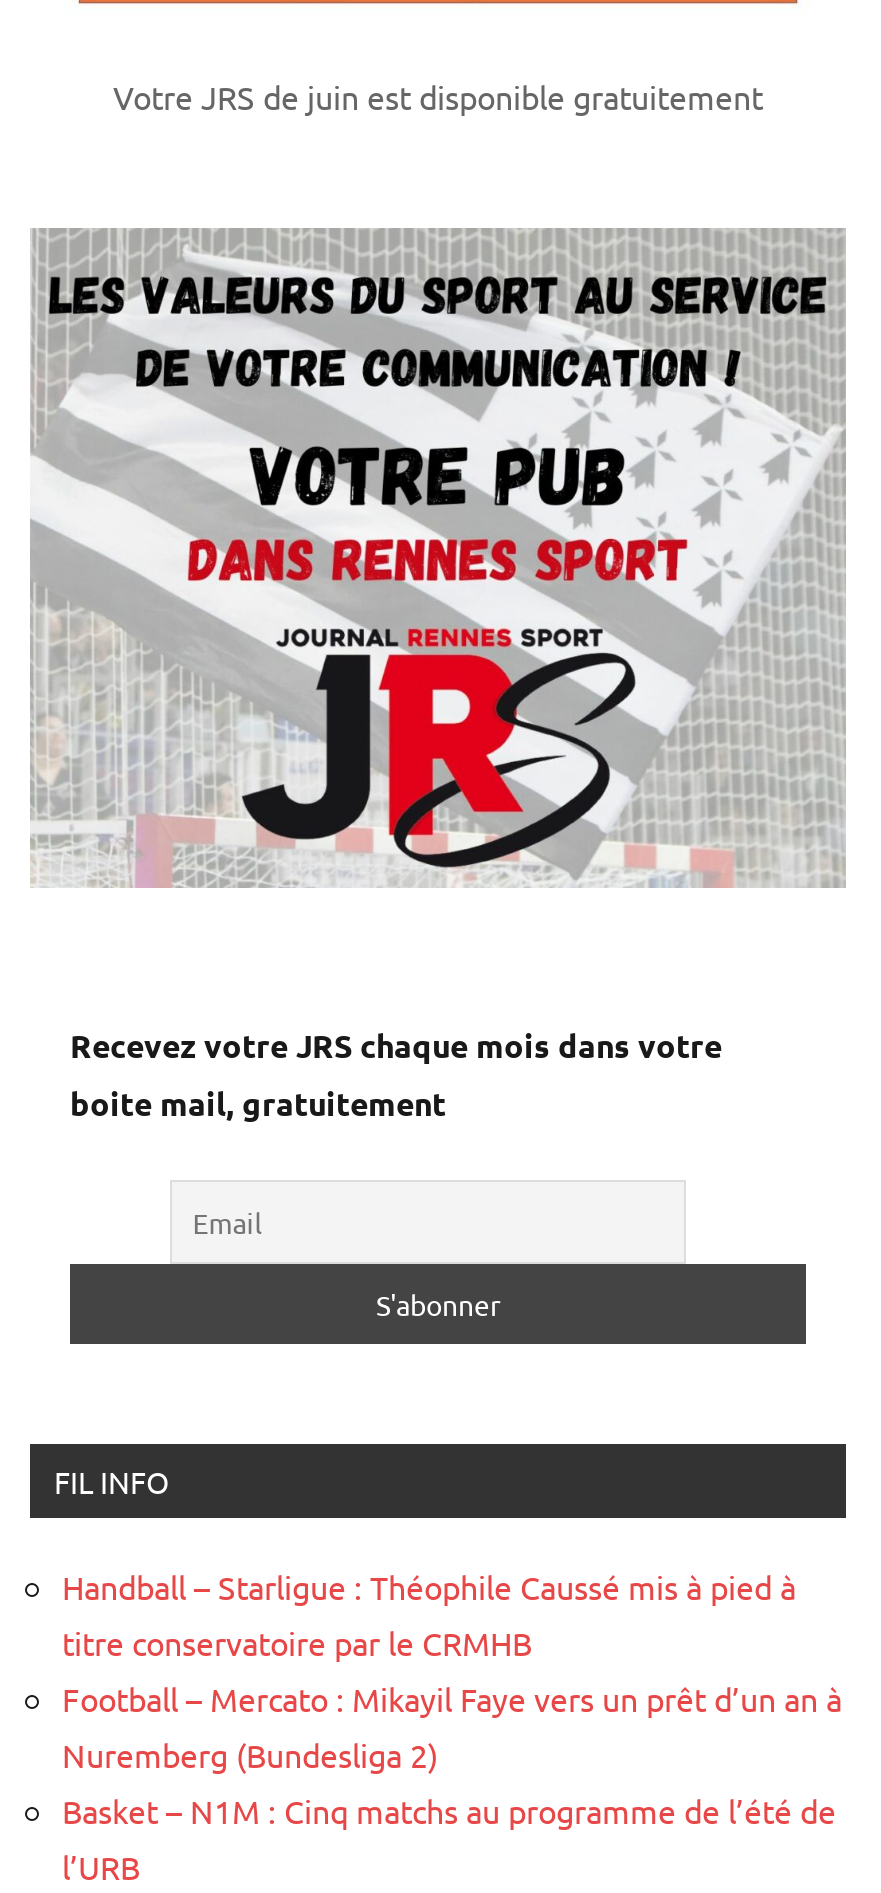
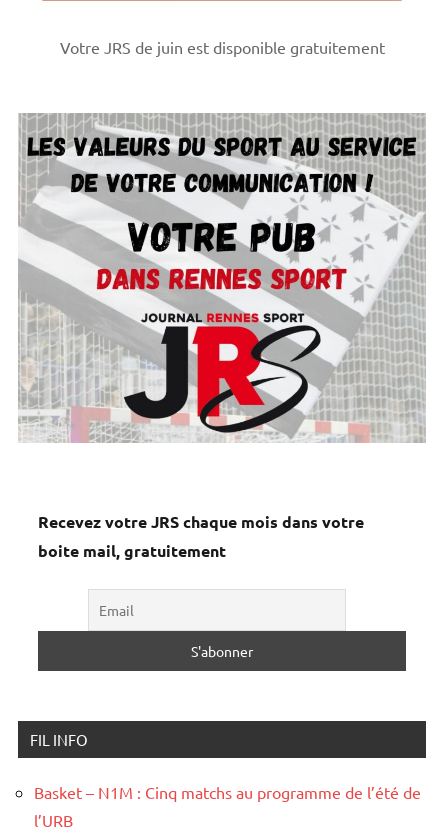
[62,1565,842,1773] Handball – Starligue : Théophile Caussé mis à pied à | titre conservatoire par le CRMHB | Football – Mercato : Mikayil Faye vers un prêt d’un an à | Nuremberg (Bundesliga 2) -> none

